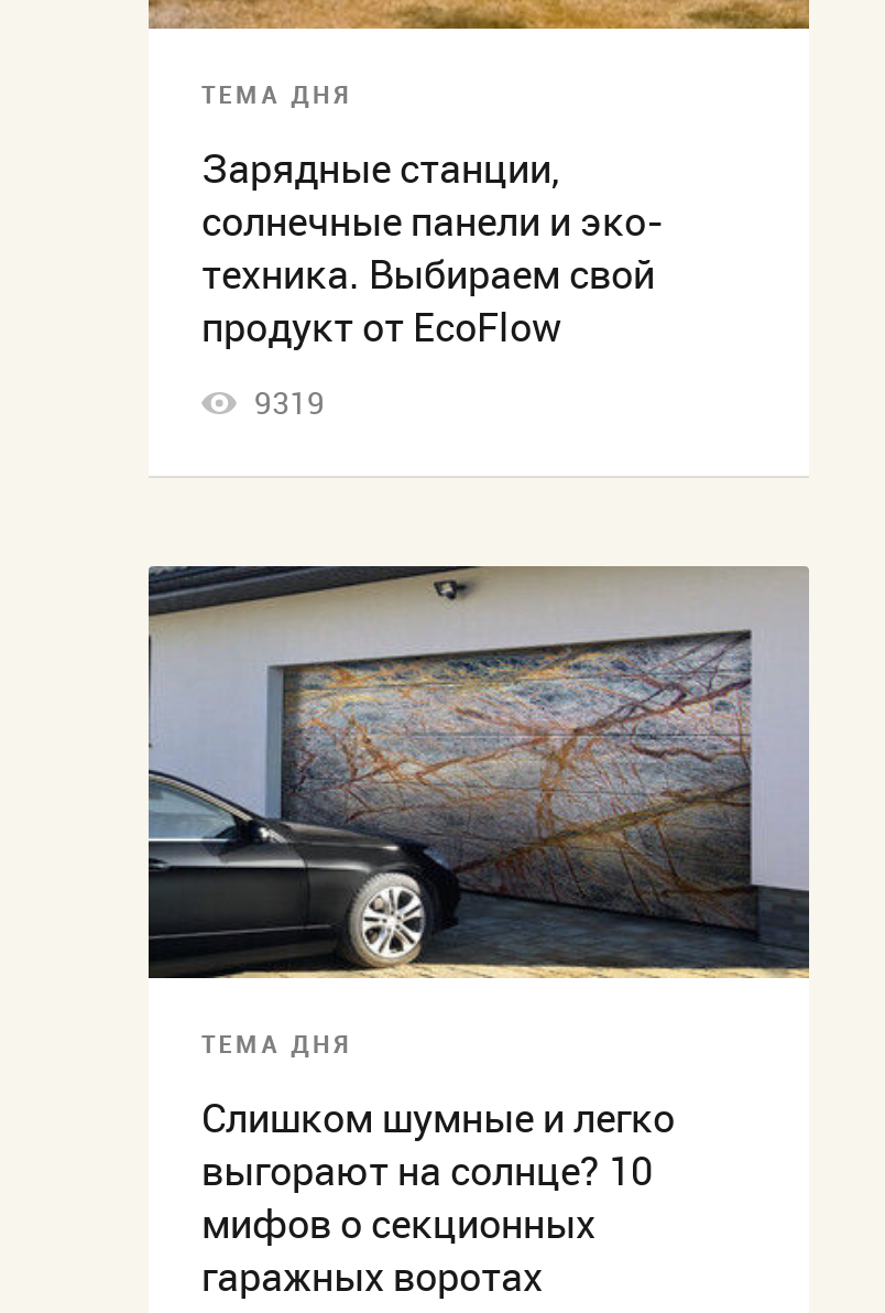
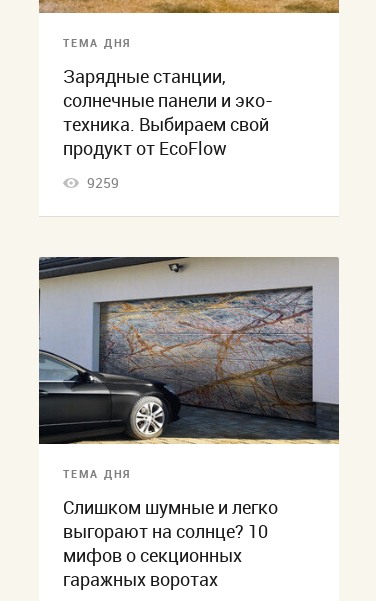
[254,386,325,421] 9319 -> [87,175,119,191] 9259

